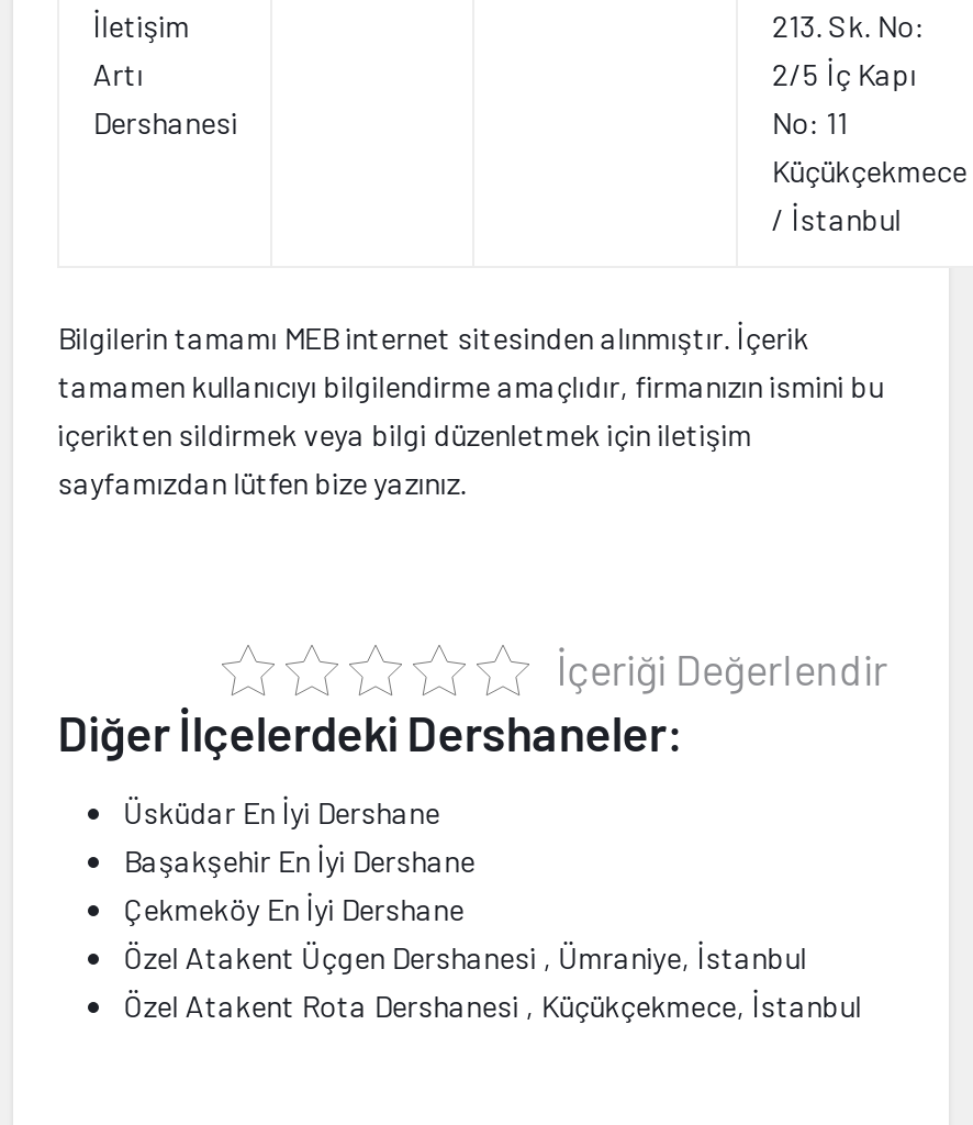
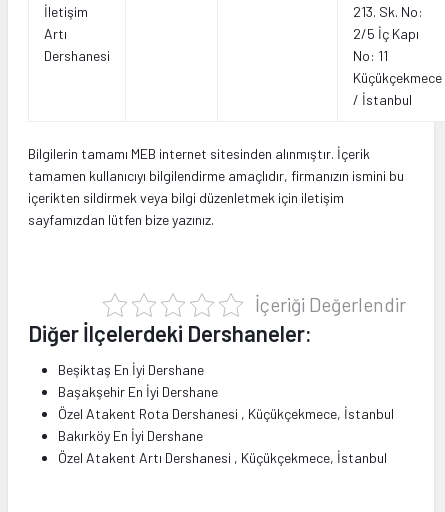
[123,794,440,831] Üsküdar En İyi Dershane -> [58,361,204,378] Beşiktaş En İyi Dershane
[123,891,807,976] Çekmeköy En İyi Dershane | Özel Atakent Üçgen Dershanesi , Ümraniye, İstanbul -> none
none -> [58,427,387,466] Bakırköy En İyi Dershane | Özel Atakent Artı Dershanesi , Küçükçekmece, İstanbul
moved [123,987,861,1025] -> [58,405,394,422]: Özel Atakent Rota Dershanesi , Küçükçekmece, İstanbul

